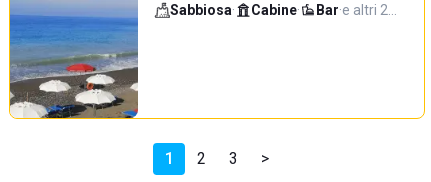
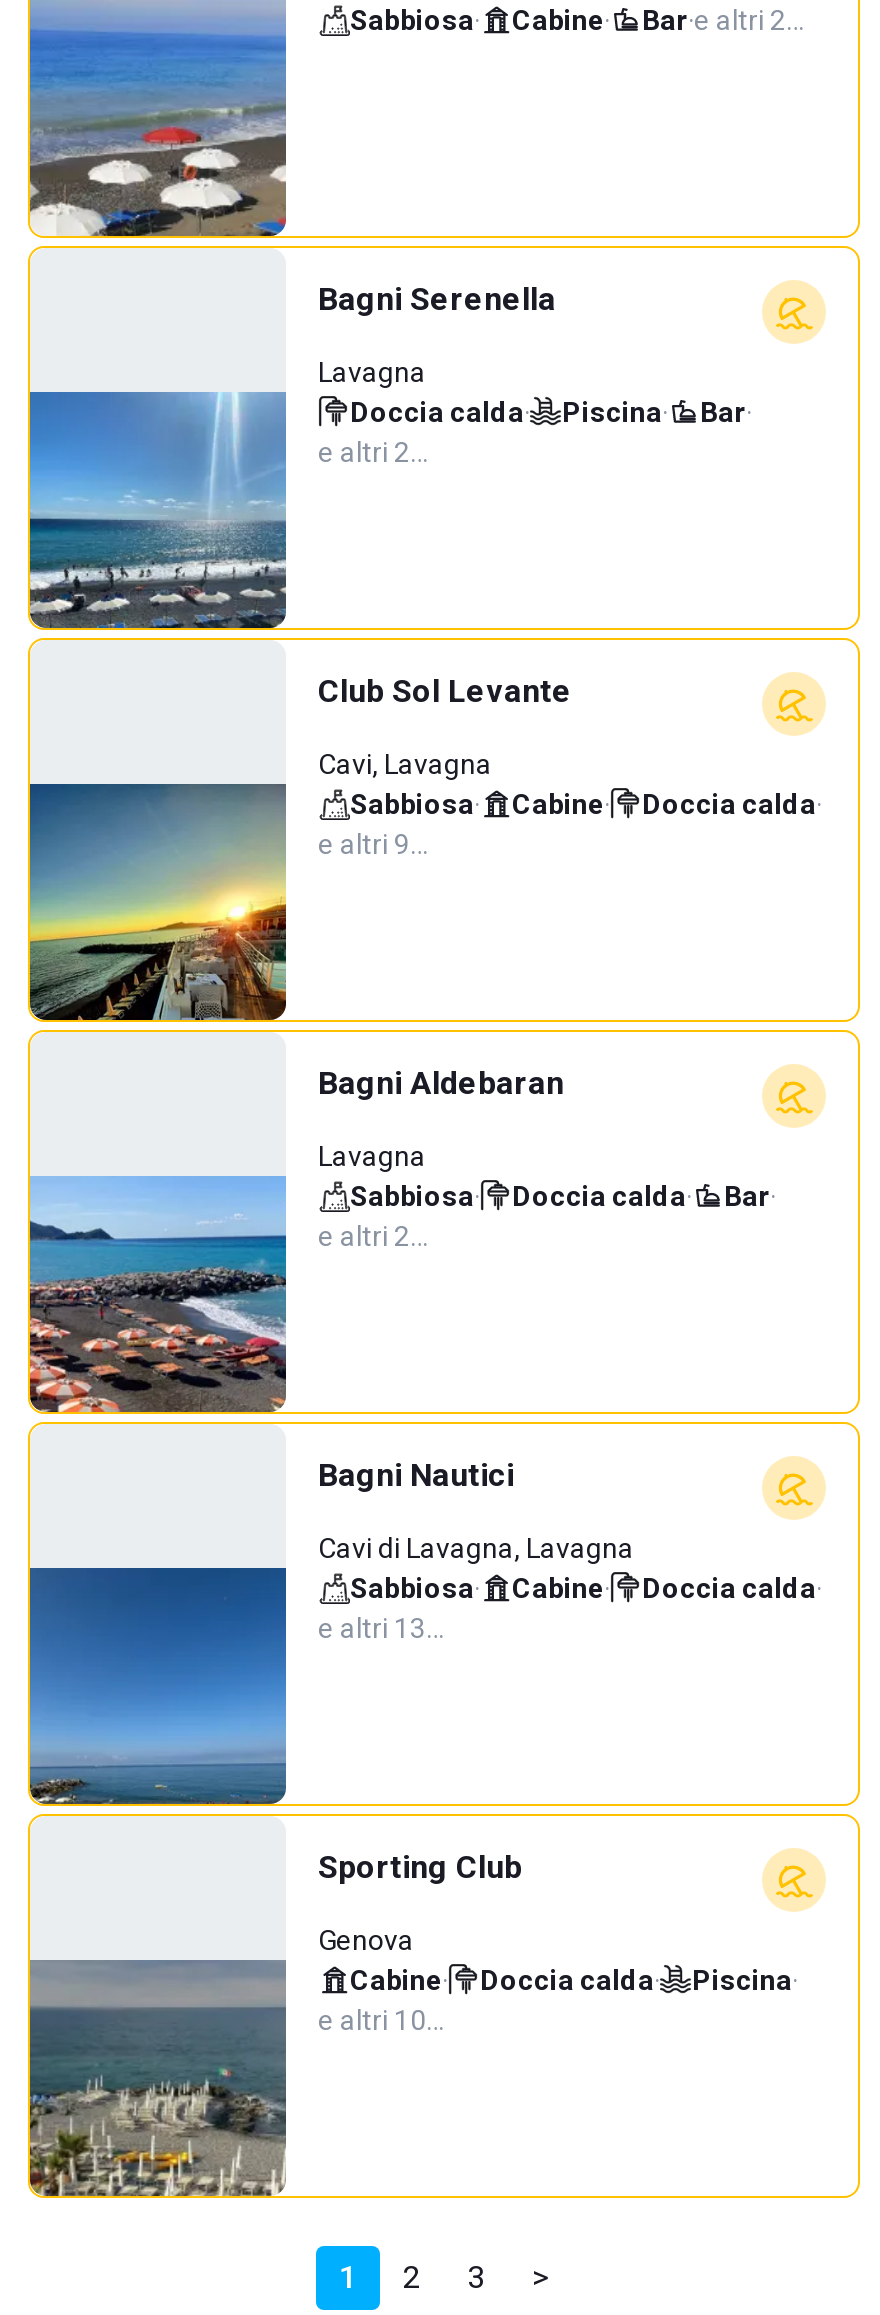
none -> [28,244,854,504] [image] | Bagni Serenella | Lavagna | Doccia calda· | Piscina· | Bar· | e altri 2…
none -> [28,518,856,2198] [image] | Club Sol Levante | Cavi, Lavagna | Sabbiosa· | Cabine· | Doccia calda· | e altri 9…
none -> [318,1064,776,1252] Bagni Aldebaran | Lavagna | Sabbiosa· | Doccia calda· | Bar· | e altri 2…
none -> [318,1456,822,1644] Bagni Nautici | Cavi di Lavagna, Lavagna | Sabbiosa· | Cabine· | Doccia calda· | e altri 13…
none -> [318,1848,798,2036] Sporting Club | Genova | Cabine· | Doccia calda· | Piscina· | e altri 10…

